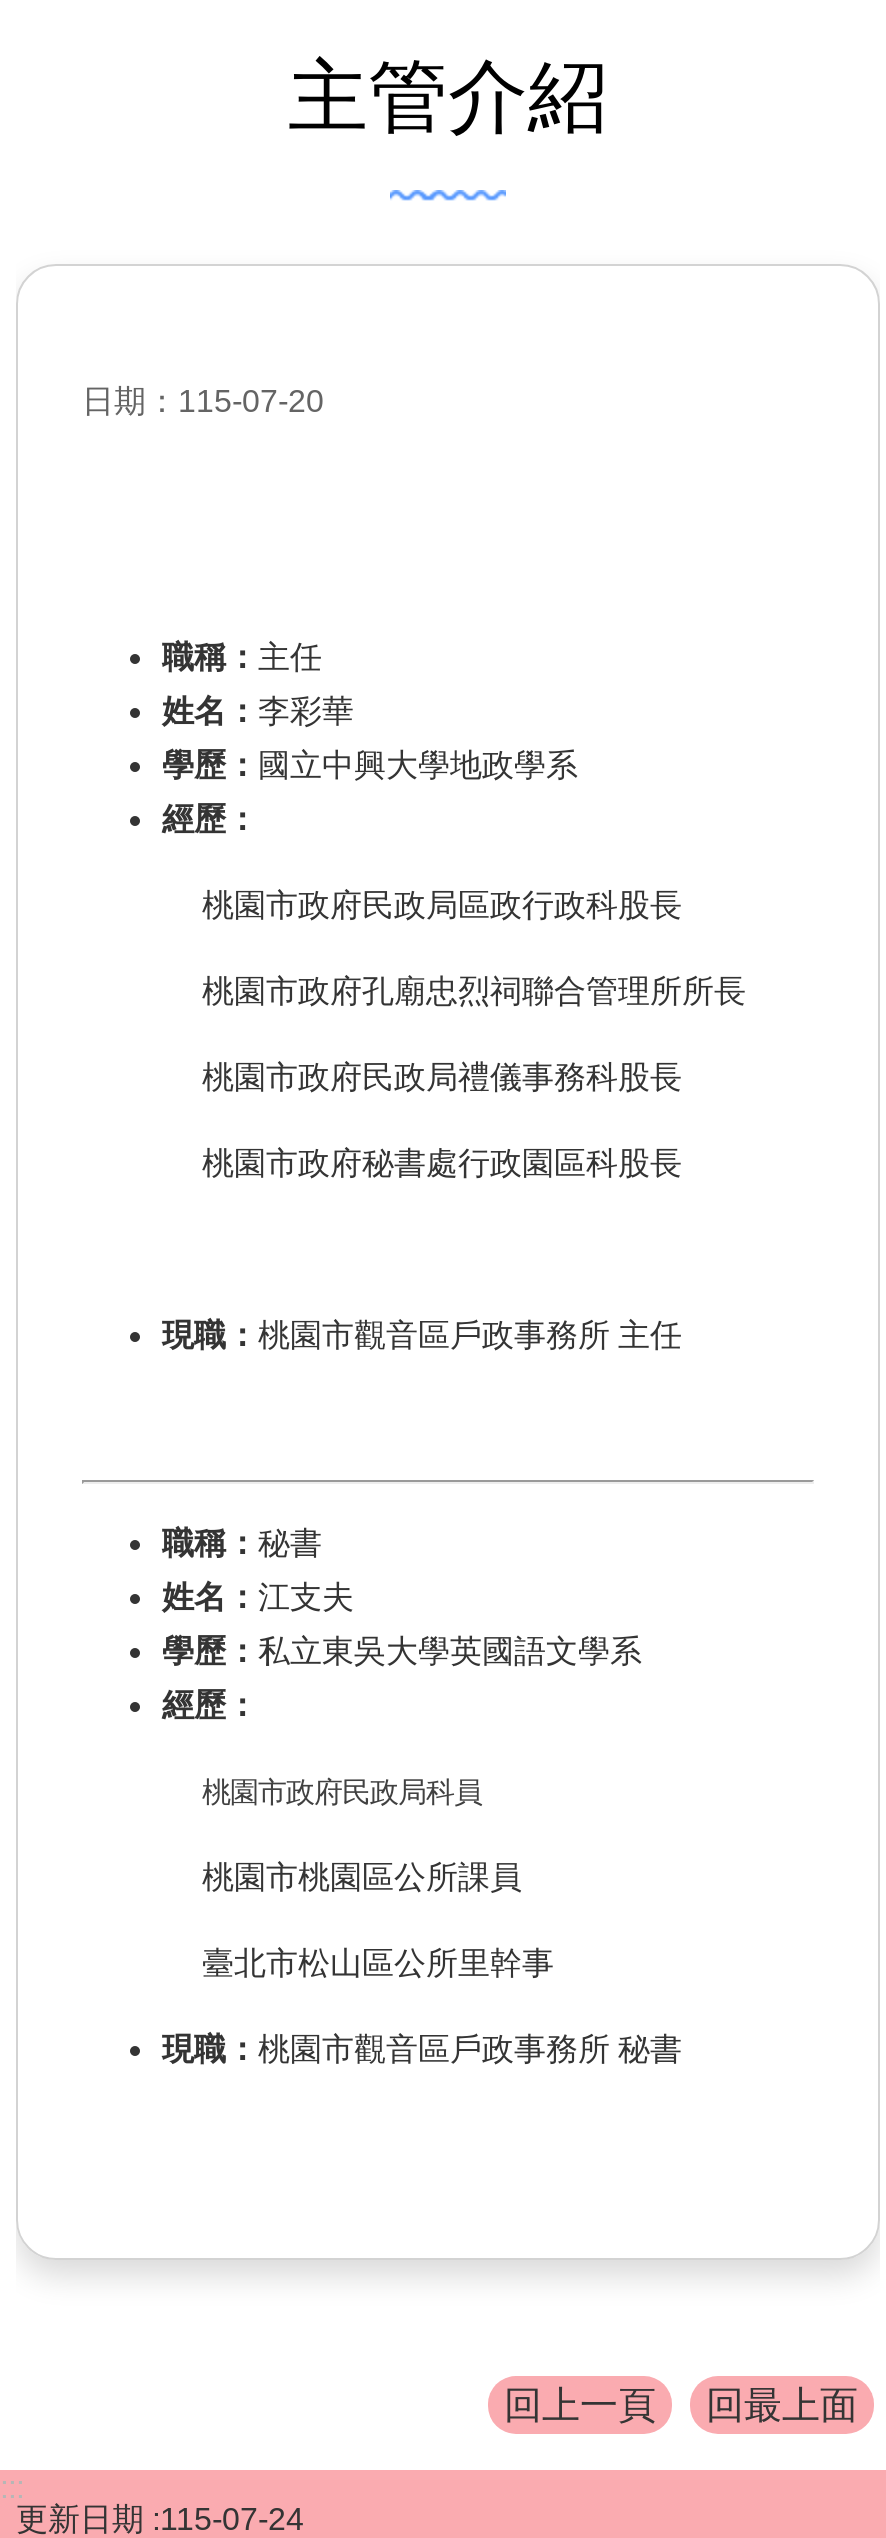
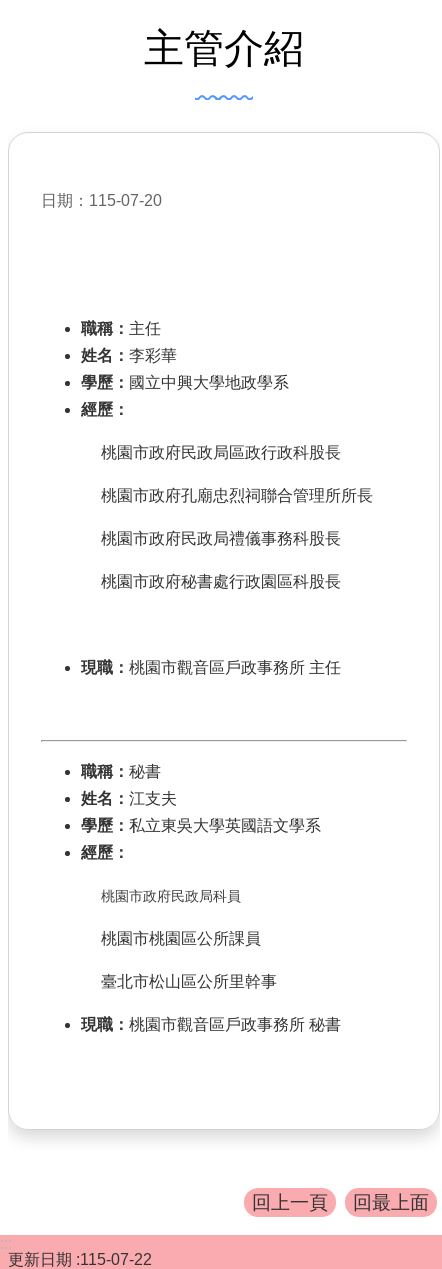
[16,2502,304,2536] 更新日期 115-07-24 -> [8,1251,152,1268] 更新日期 115-07-22

